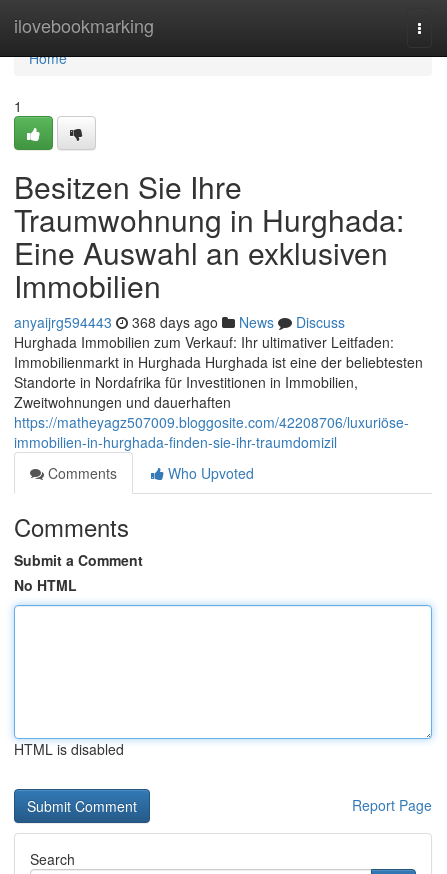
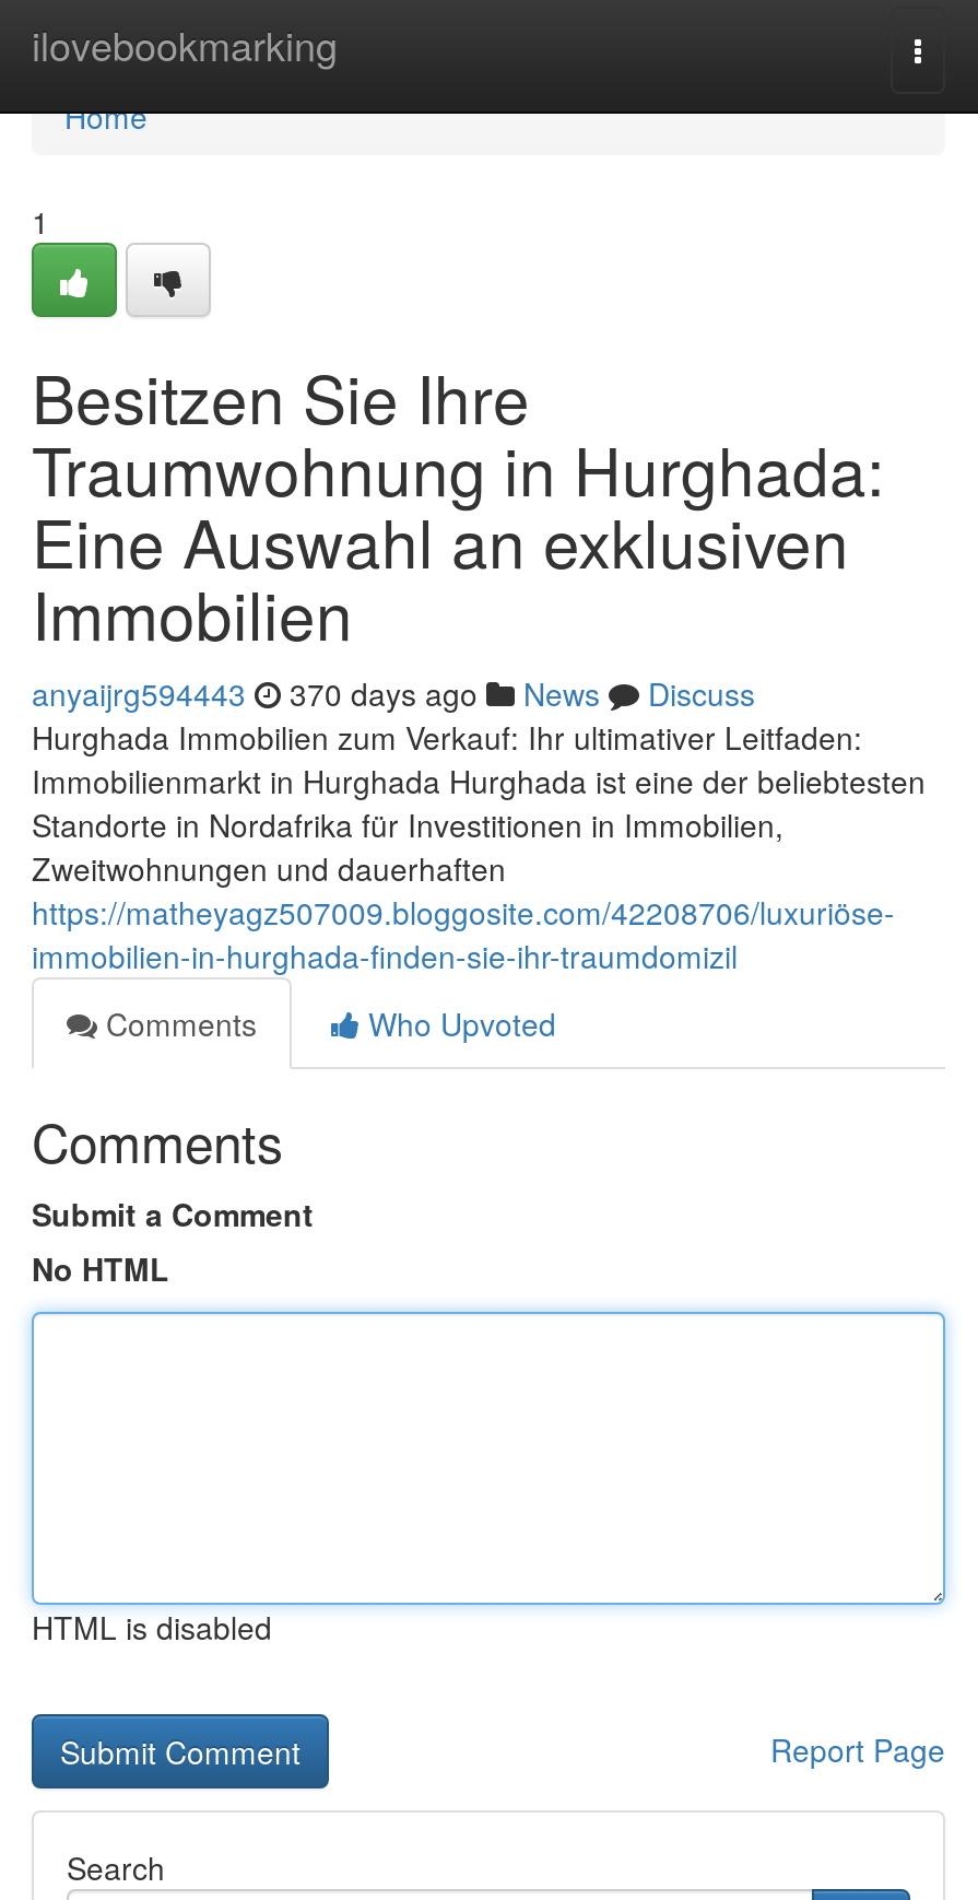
[14,312,345,332] anyaijrg594443 368 days ago News Discuss -> [32,671,755,715] anyaijrg594443 370 days ago News Discuss

